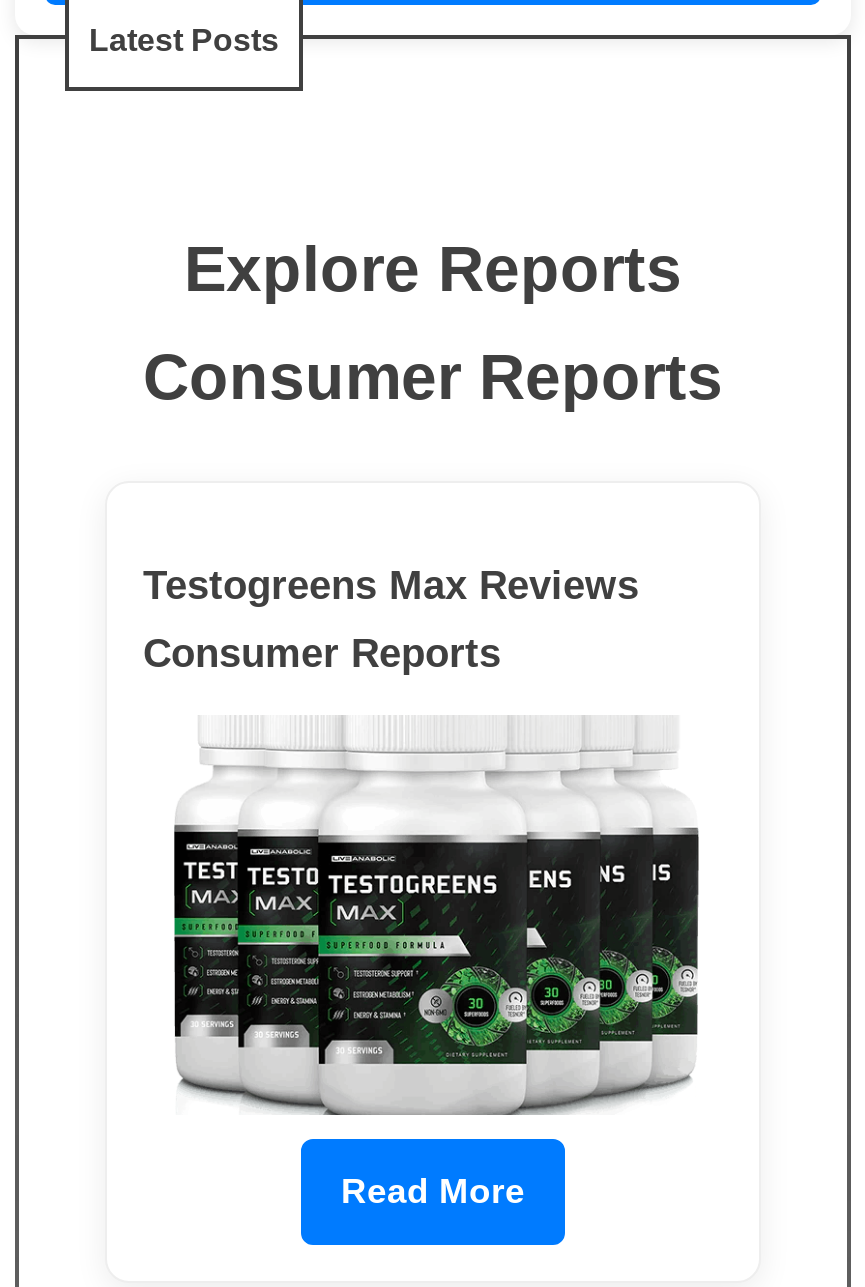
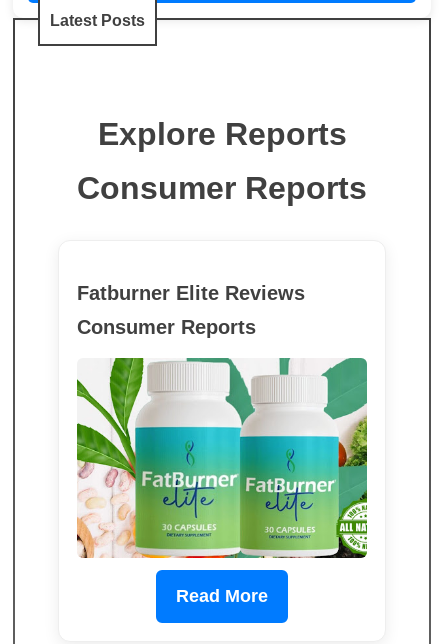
[143,564,639,608] Testogreens Max Reviews -> [77,282,305,304] Fatburner Elite Reviews
[143,716,723,1116] [image] -> [76,357,368,559] [image]

